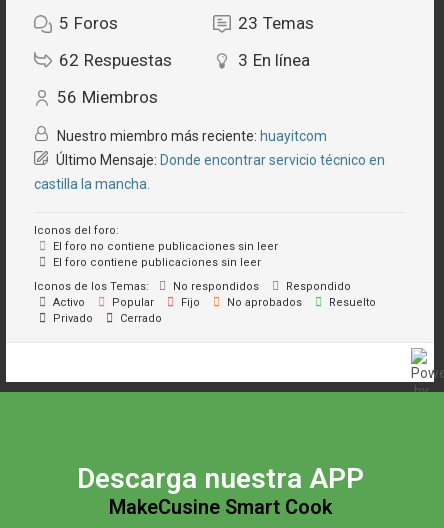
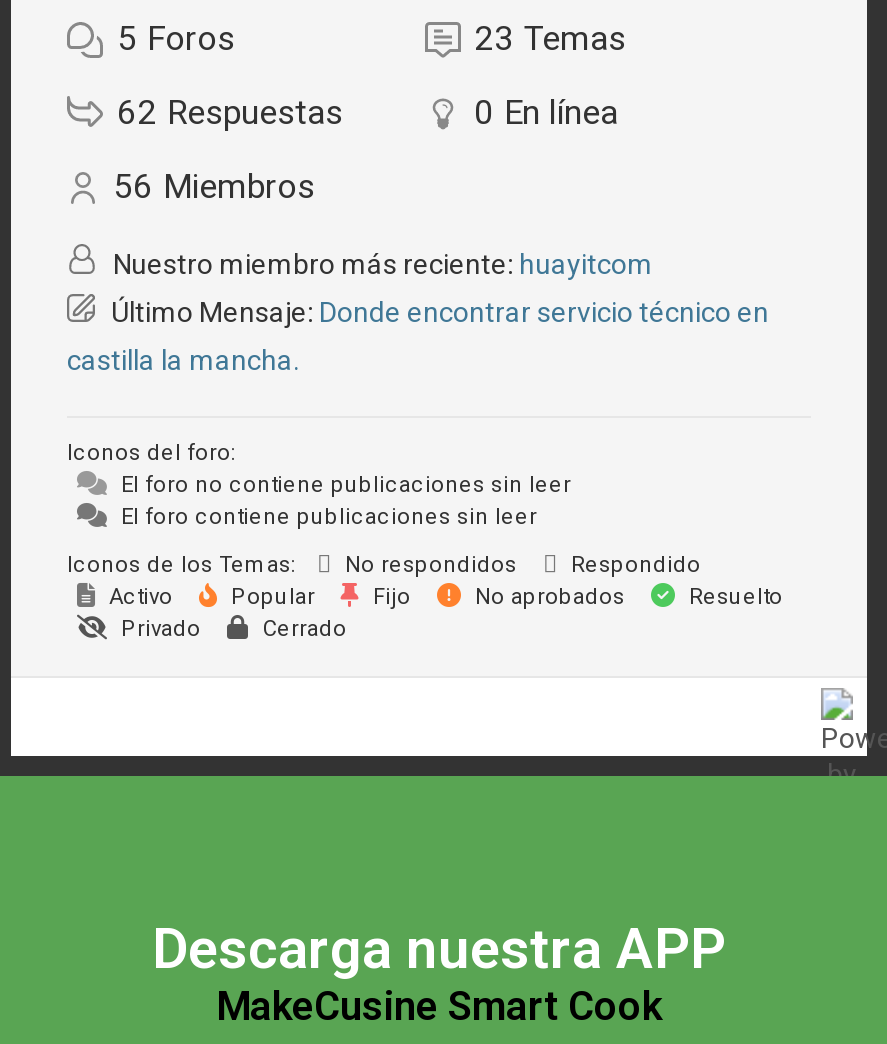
[237,50,309,70] 3 En línea -> [474,92,618,132] 0 En línea

